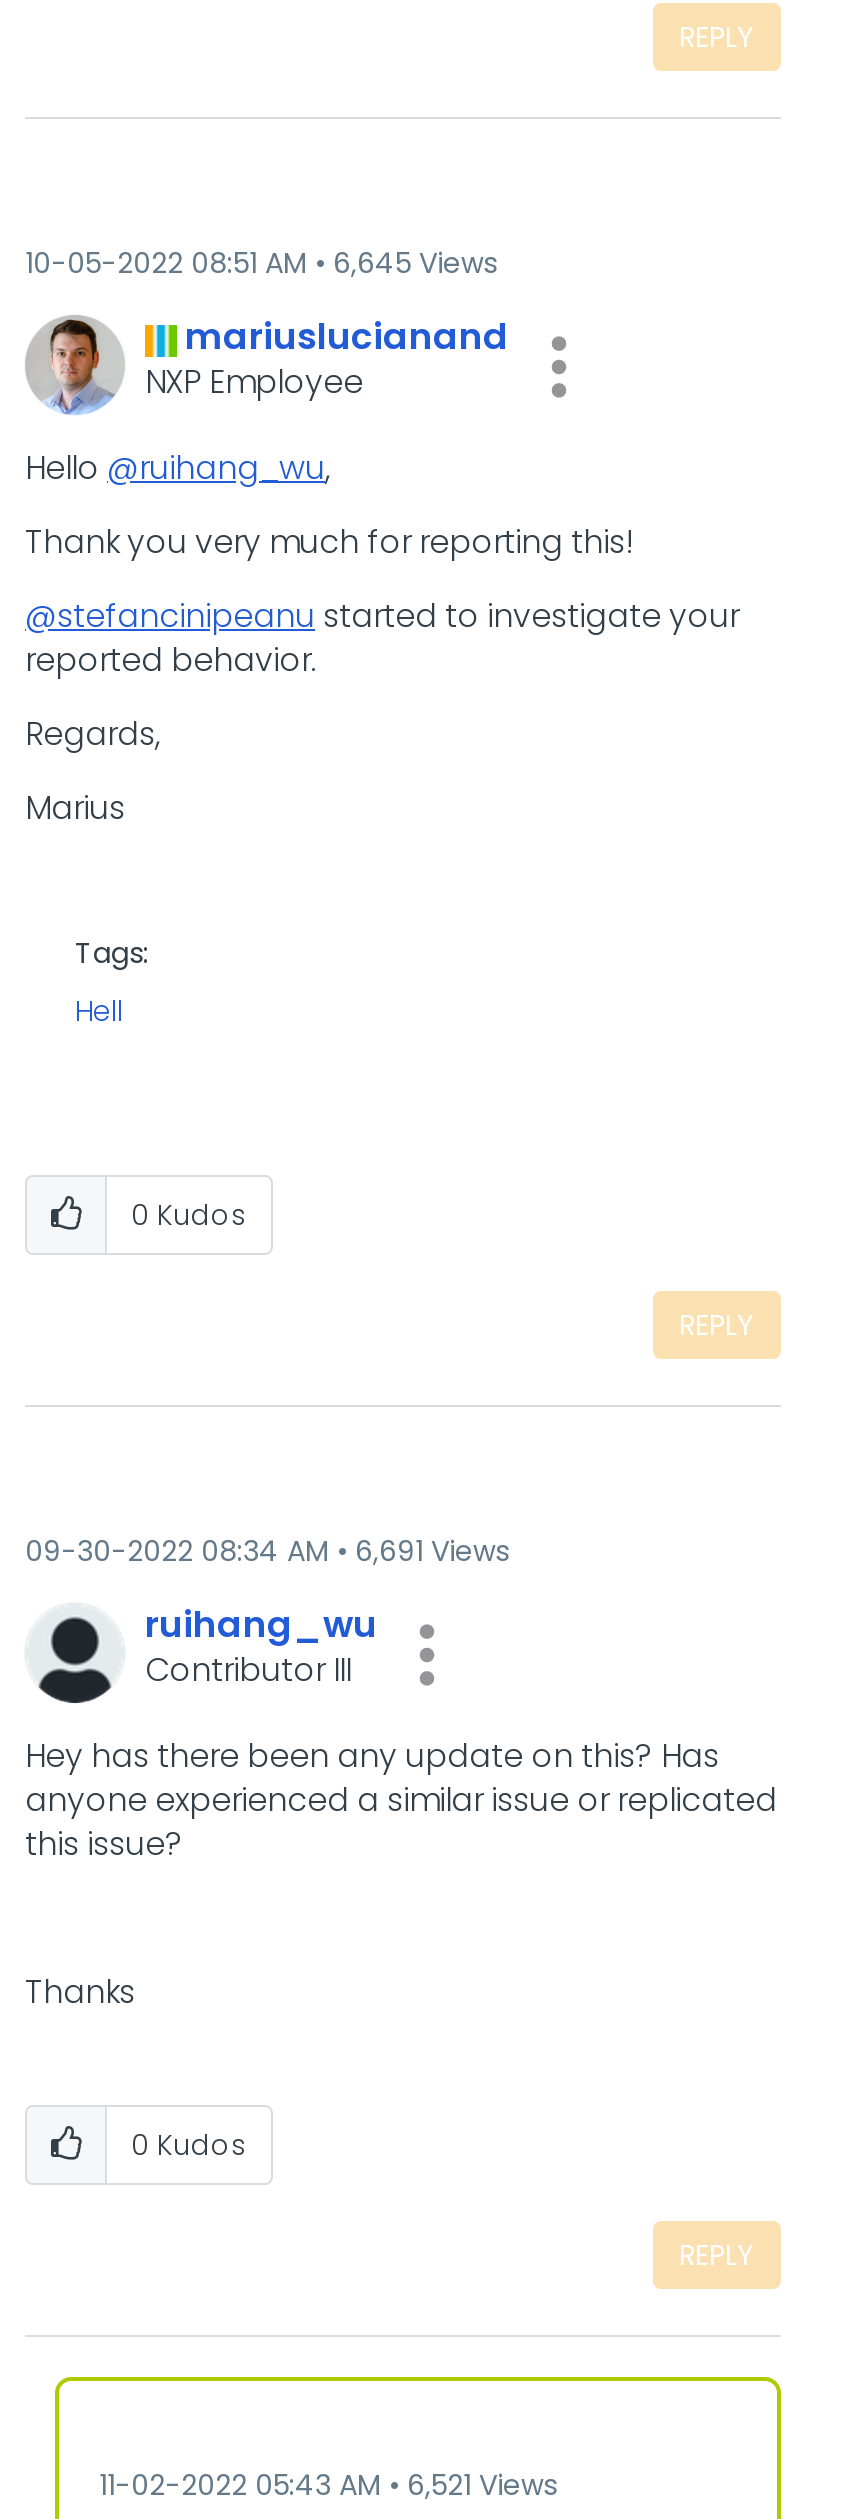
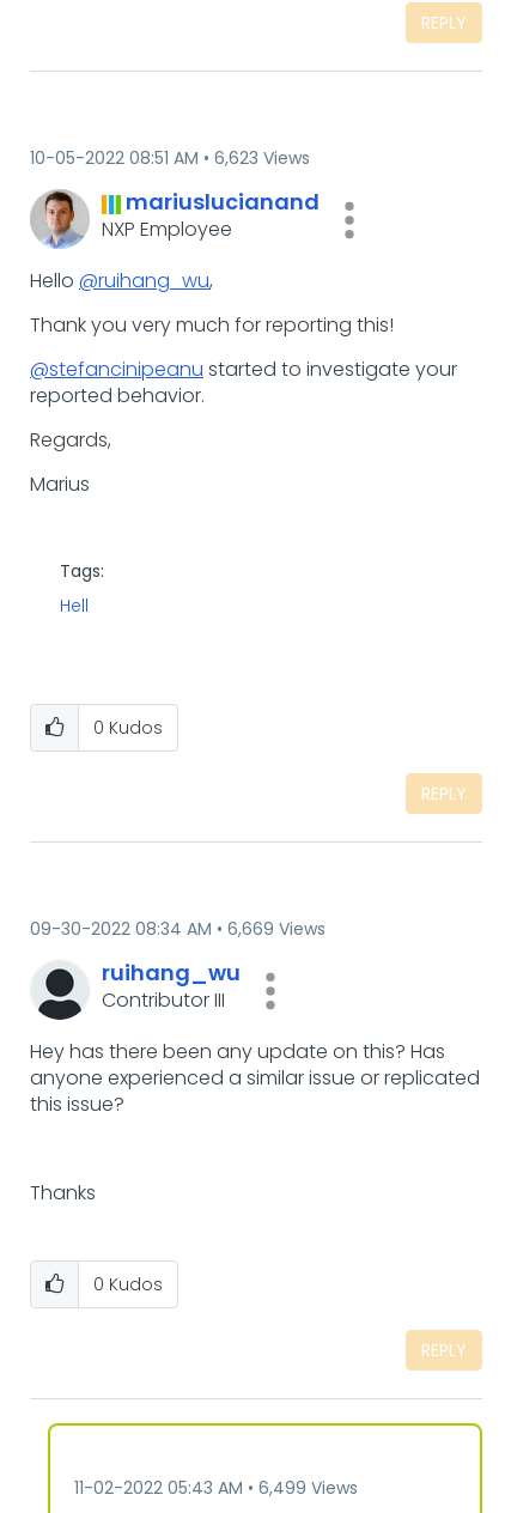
[25,244,497,284] 10-05-2022 08:51 AM 6,645 Views -> [30,146,310,170] 10-05-2022 08:51 AM 6,623 Views
[25,1532,509,1572] 09-30-2022 08:34 AM 6,691 Views -> [30,917,325,941] 09-30-2022 08:34 AM 6,669 Views
[99,2466,557,2506] 11-02-2022 05:43 AM 6,521 Views -> [74,1476,358,1500] 11-02-2022 05:43 AM 6,499 Views

